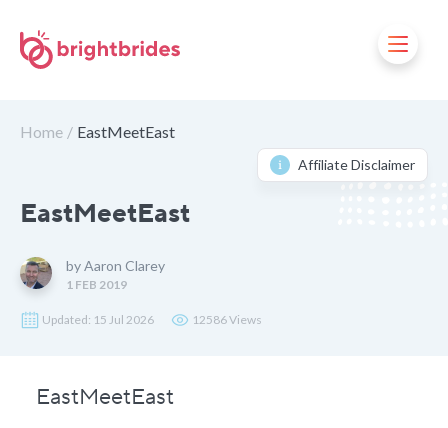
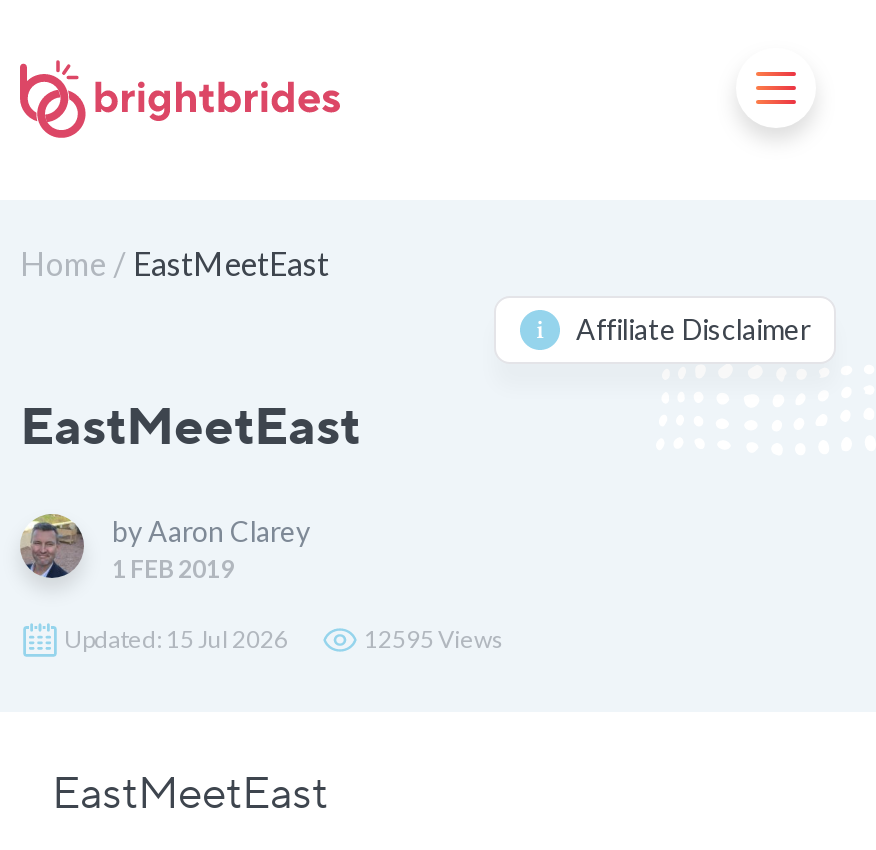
[190,312,262,327] 12586 Views -> [360,624,504,654] 12595 Views

